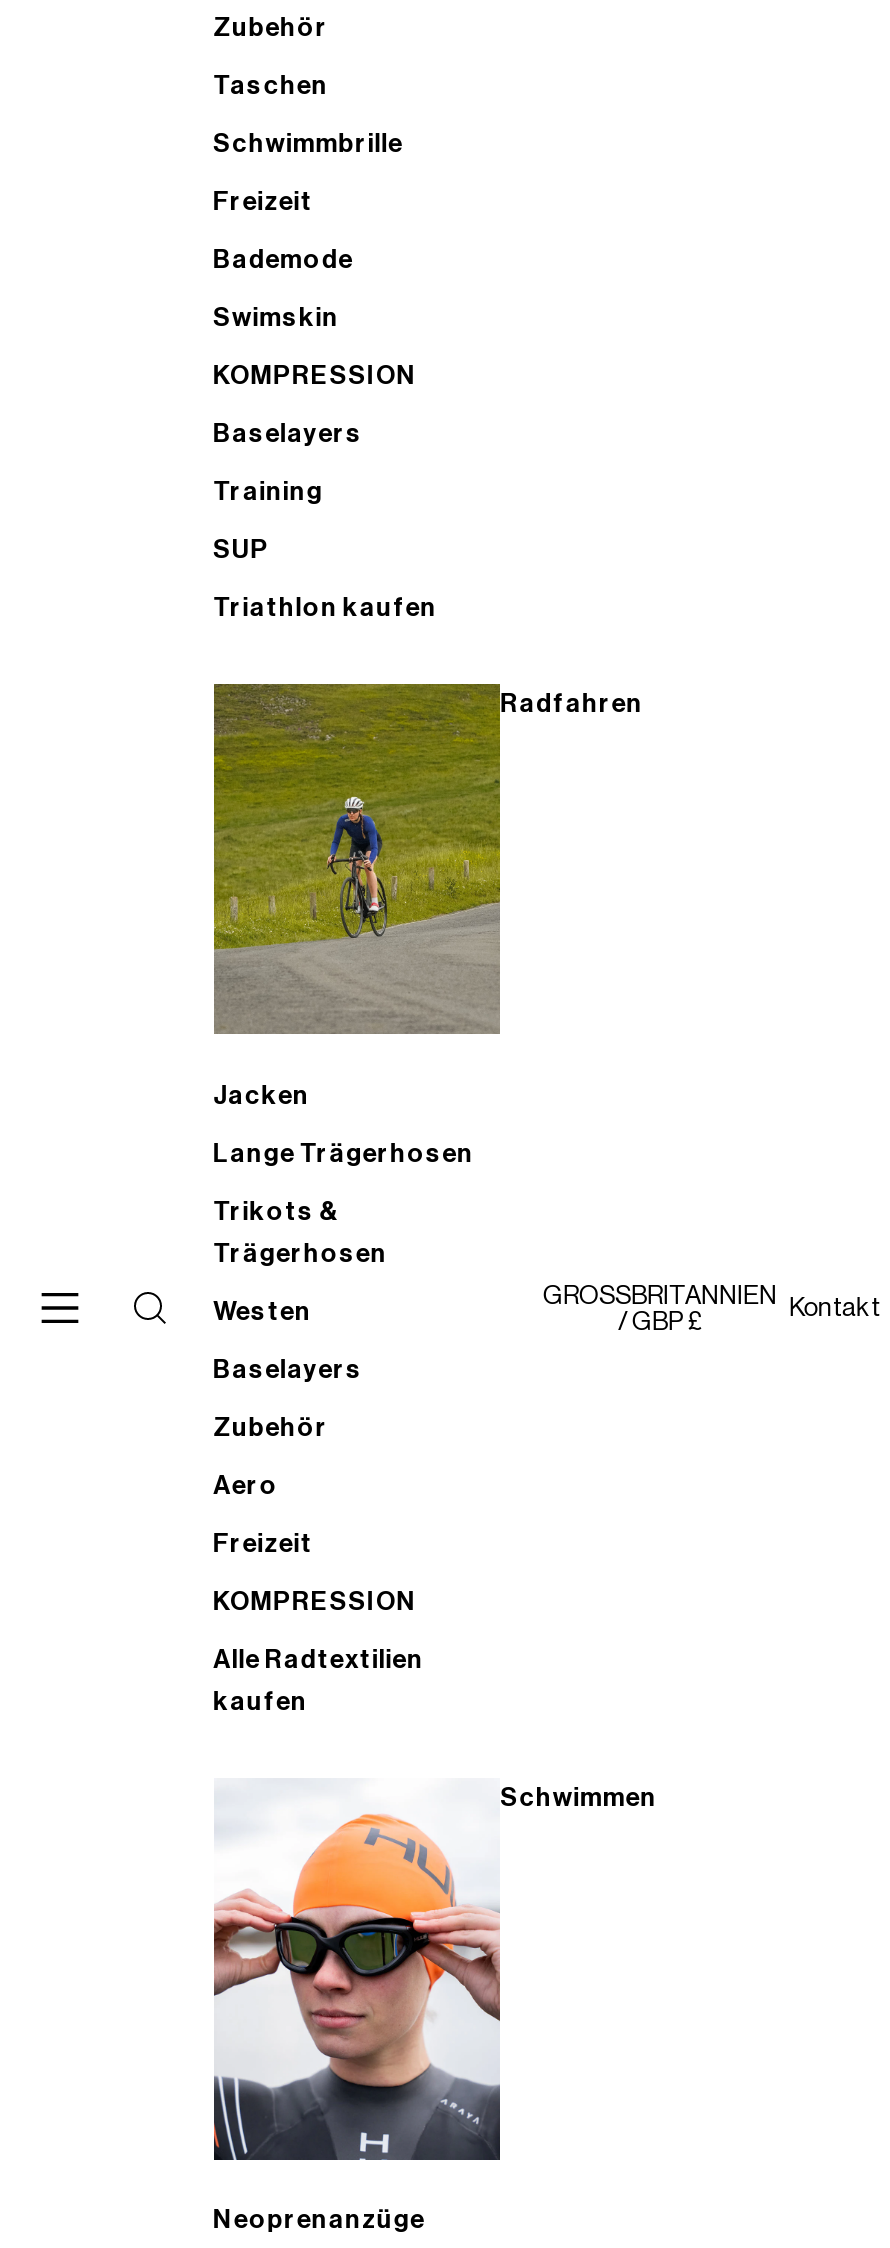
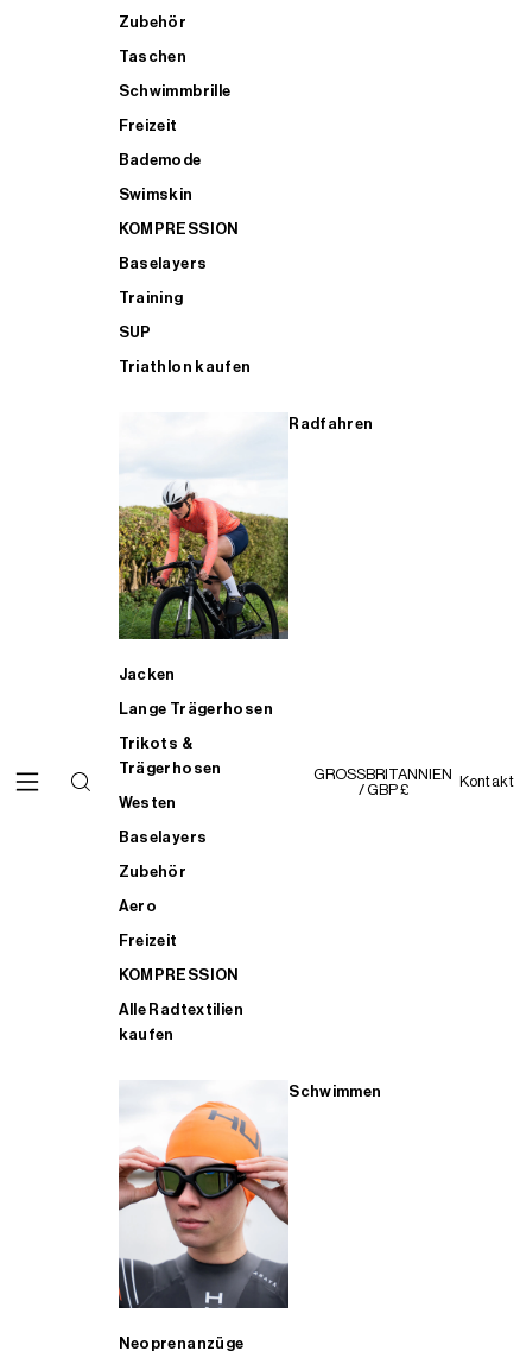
[212,681,502,1035] [image] -> [118,411,288,640] [image]

